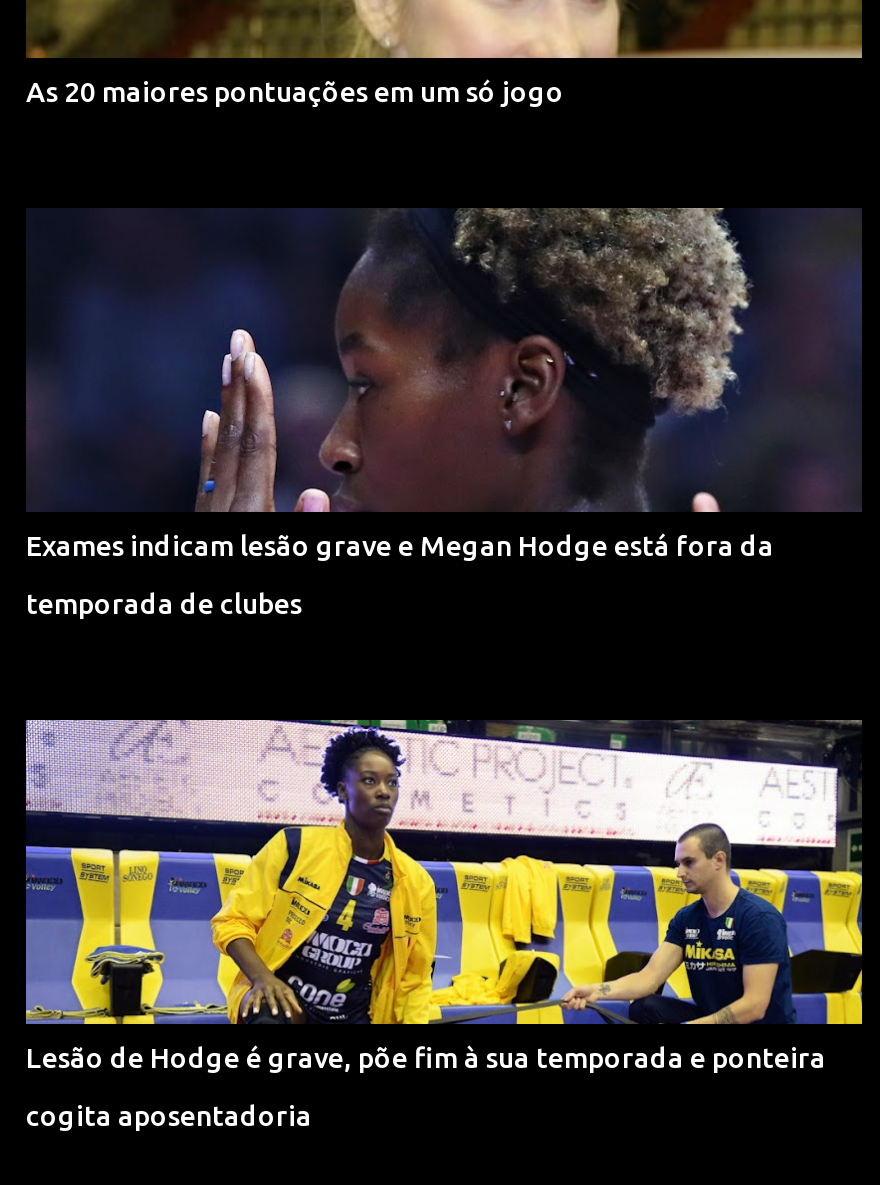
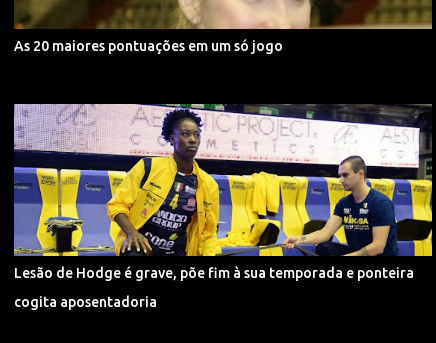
[26,208,862,620] [image] | Exames indicam lesão grave e Megan Hodge está fora da | temporada de clubes -> none

